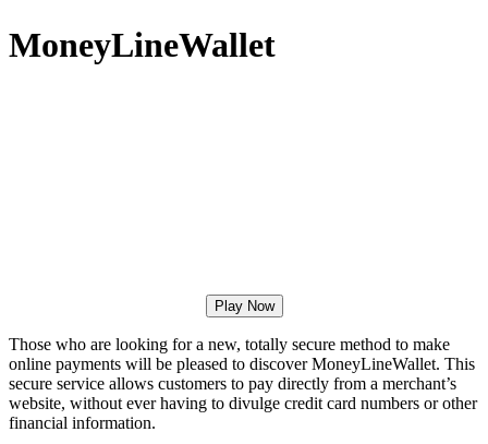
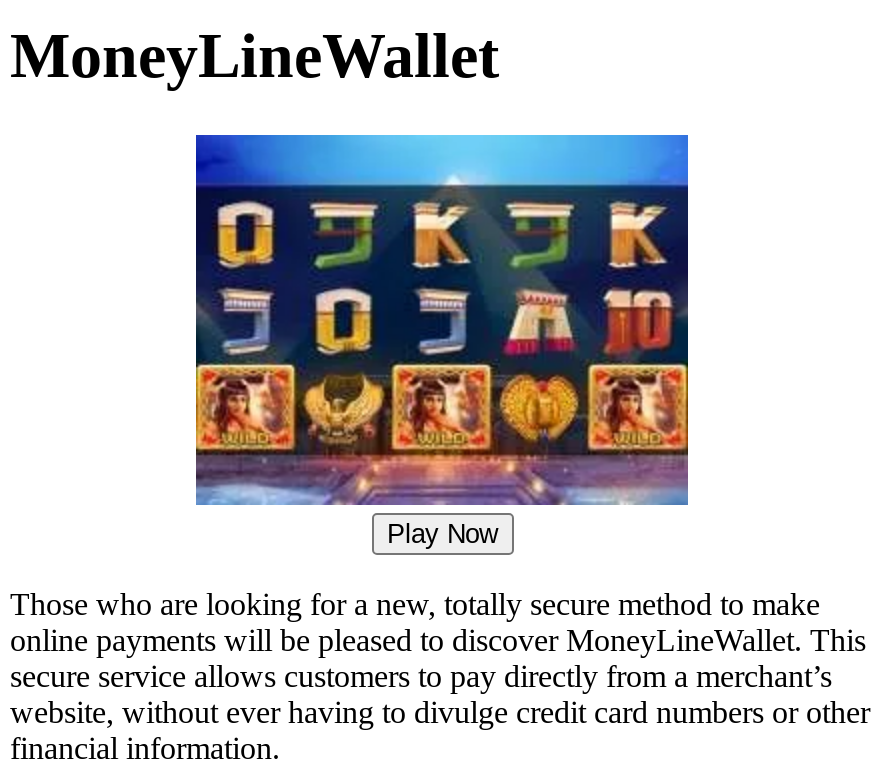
none -> [194,133,690,507] [image]

